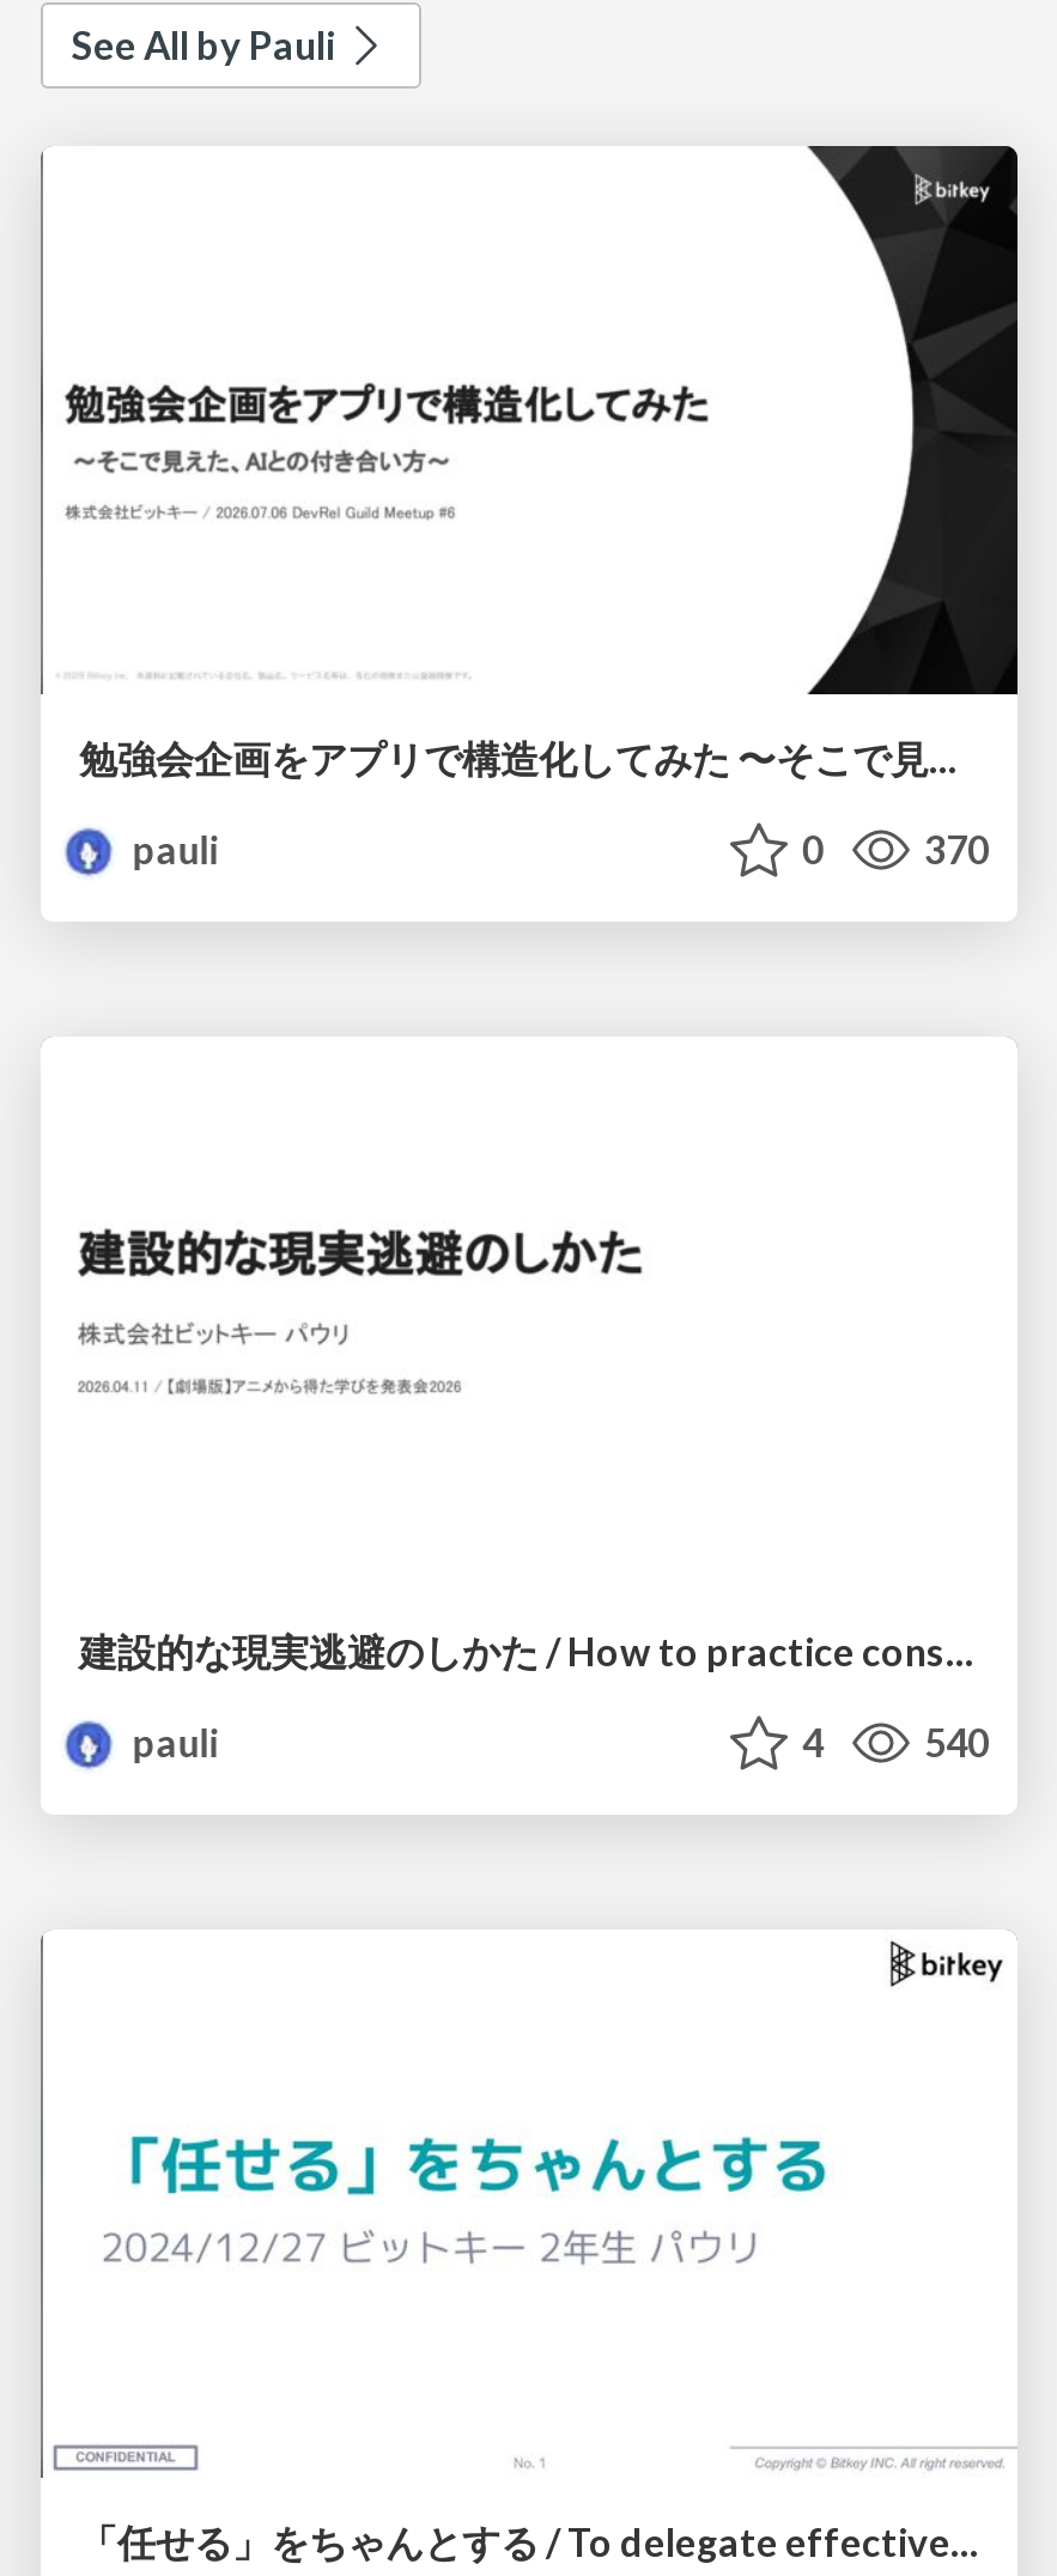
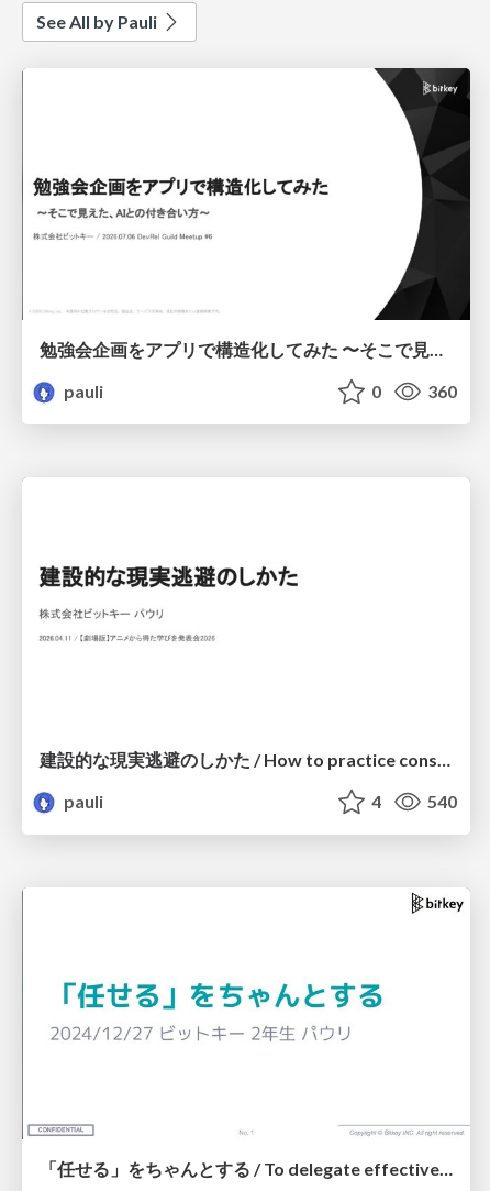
[917,827,989,872] 370 -> [424,381,457,402] 360

